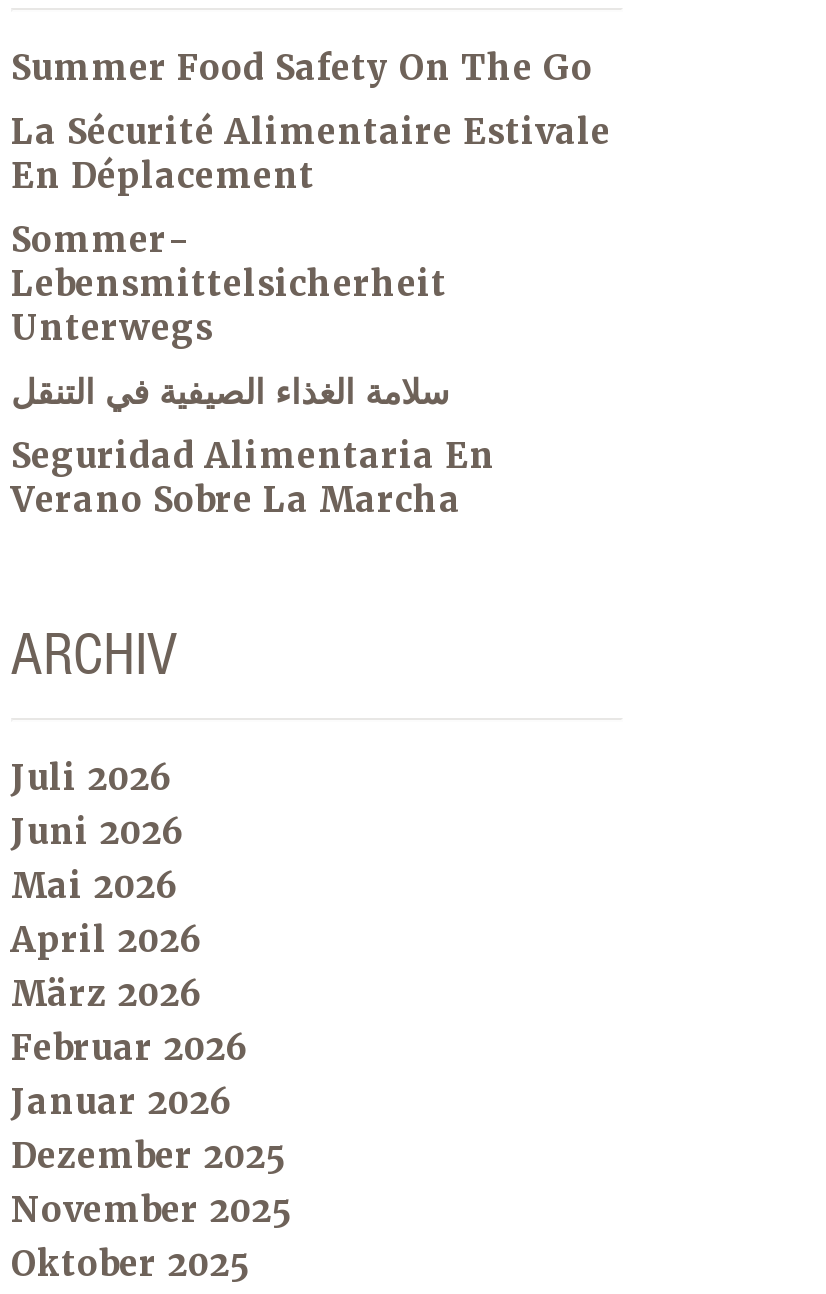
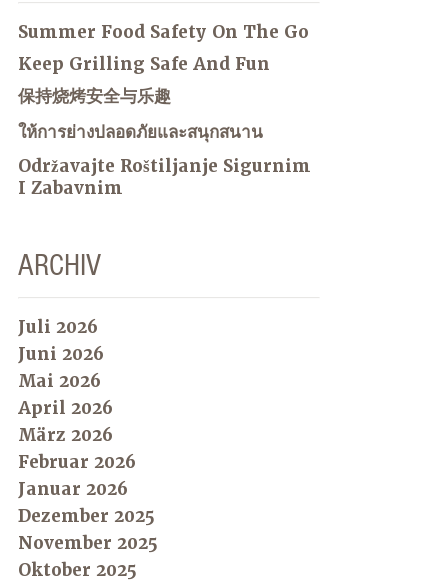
[11,111,611,199] La Sécurité Alimentaire Estivale | En Déplacement -> [18,53,270,75] Keep Grilling Safe And Fun
[11,219,447,351] Sommer- | Lebensmittelsicherheit | Unterwegs -> [18,85,171,107] 保持烧烤安全与乐趣
[11,371,449,415] سلامة الغذاء الصيفية في التنقل -> [18,121,263,143] ให้การย่างปลอดภัยและสนุกสนาน
[11,435,495,523] Seguridad Alimentaria En | Verano Sobre La Marcha -> [18,155,311,199] Održavajte Roštiljanje Sigurnim | I Zabavnim

